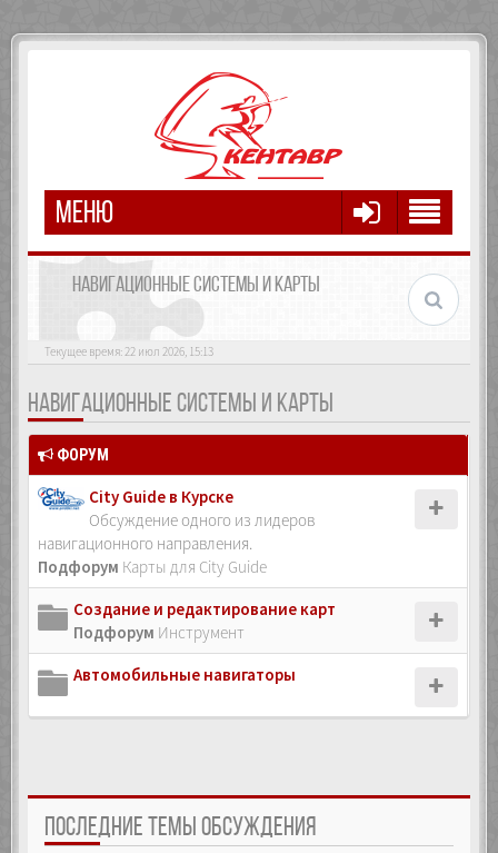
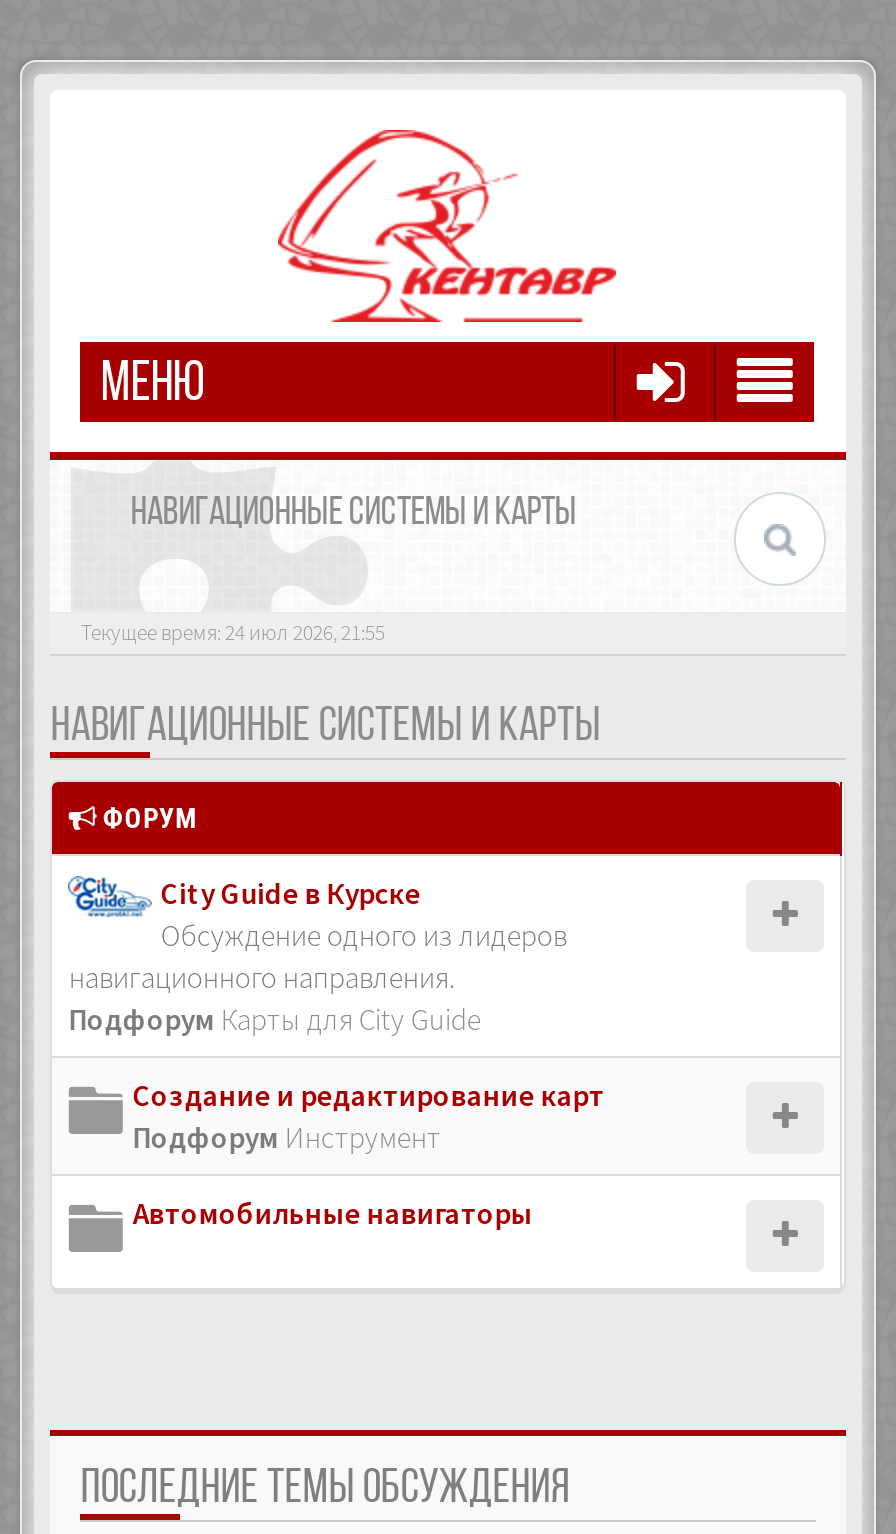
[45,344,214,359] Текущее время: 22 июл 2026, 15:13 -> [81,618,385,646] Текущее время: 24 июл 2026, 21:55

